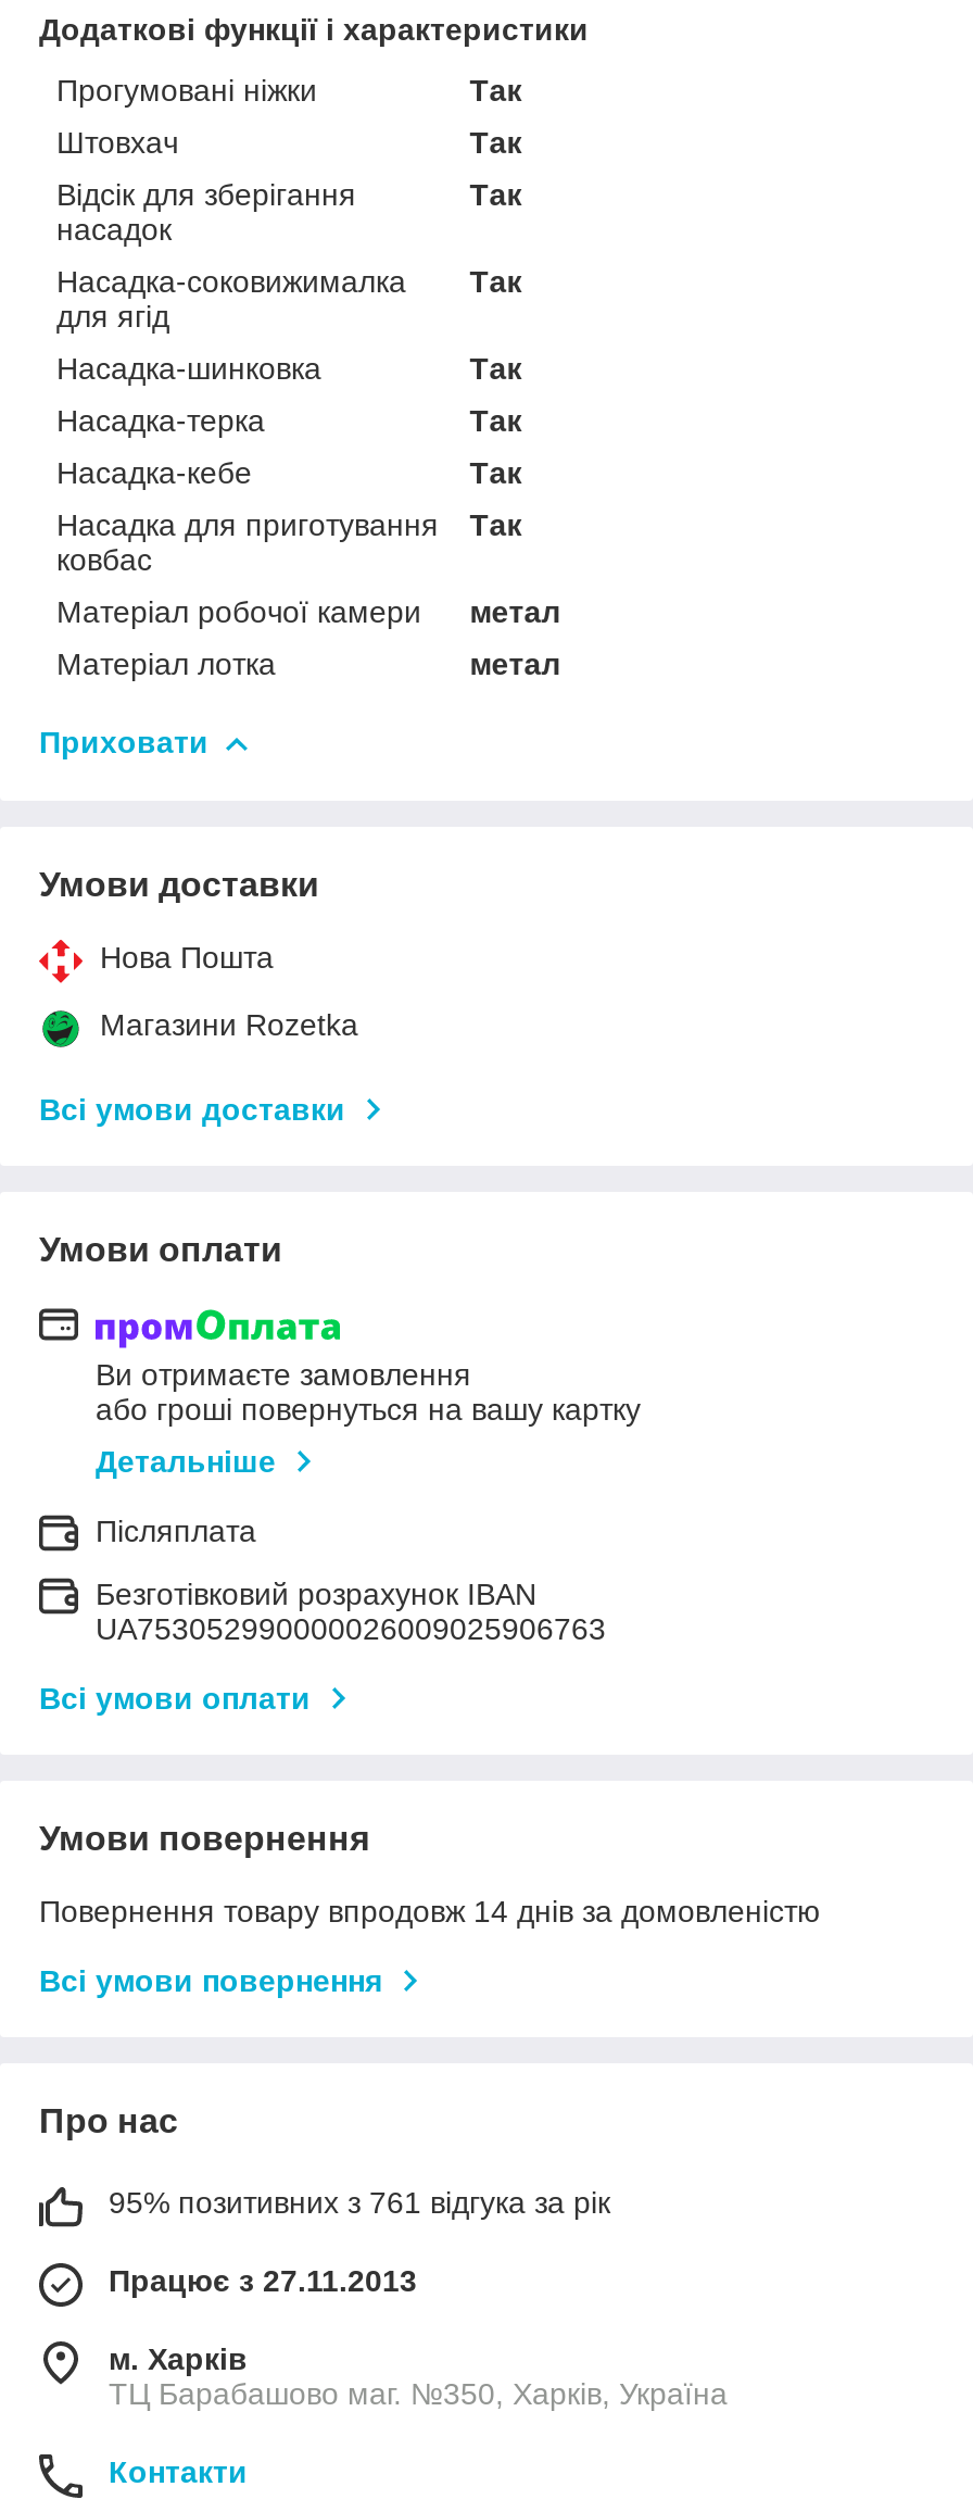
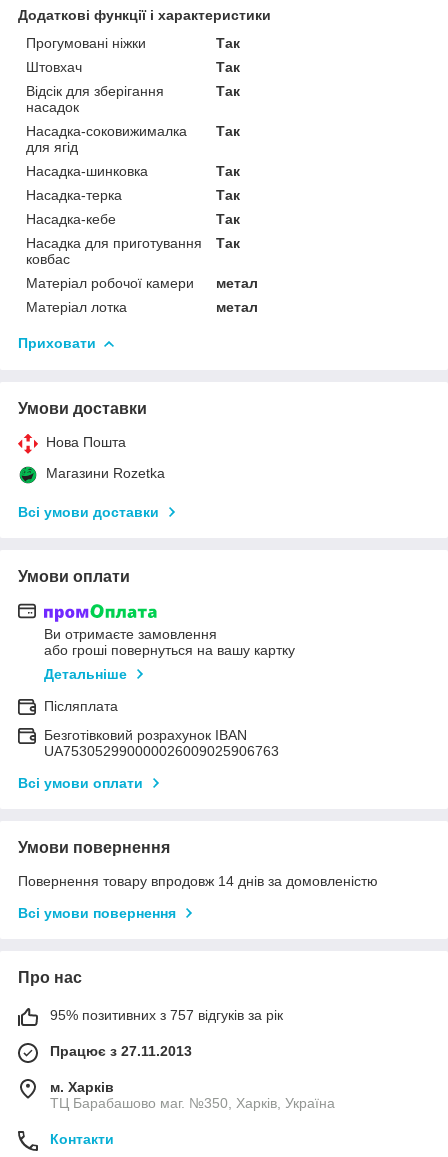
[109,2185,610,2220] 95% позитивних з 761 відгука за рік -> [50,1007,283,1023] 95% позитивних з 757 відгуків за рік

